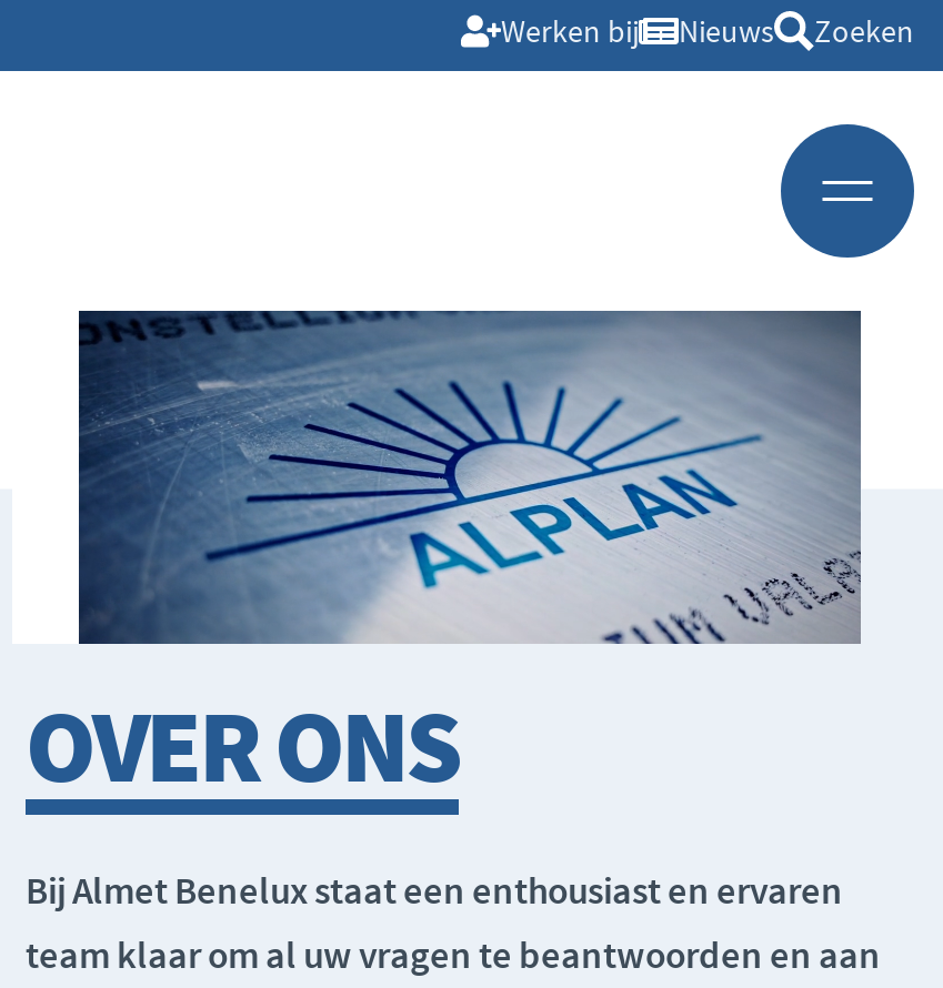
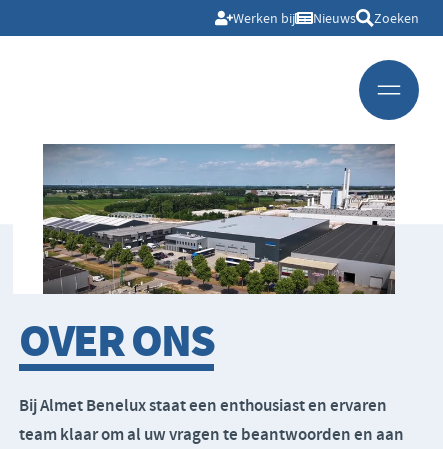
[77,309,861,646] [image] -> [42,143,395,295] [image]

